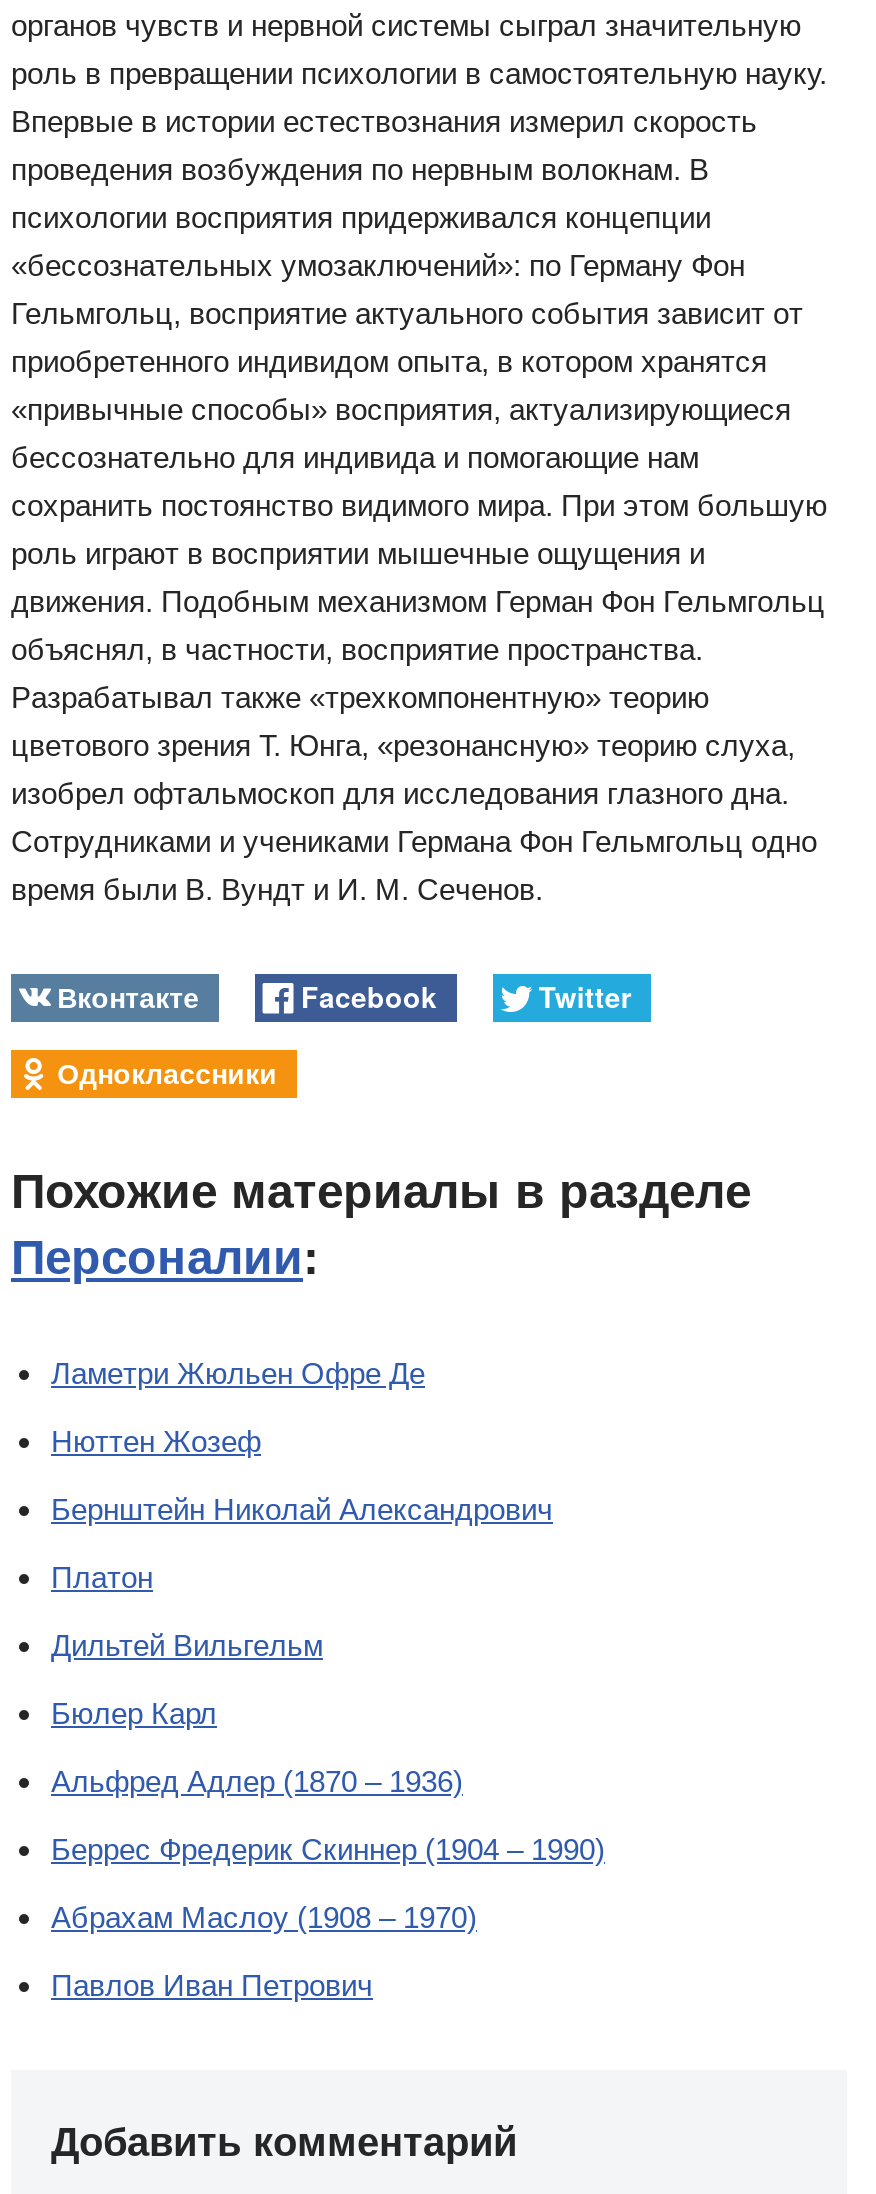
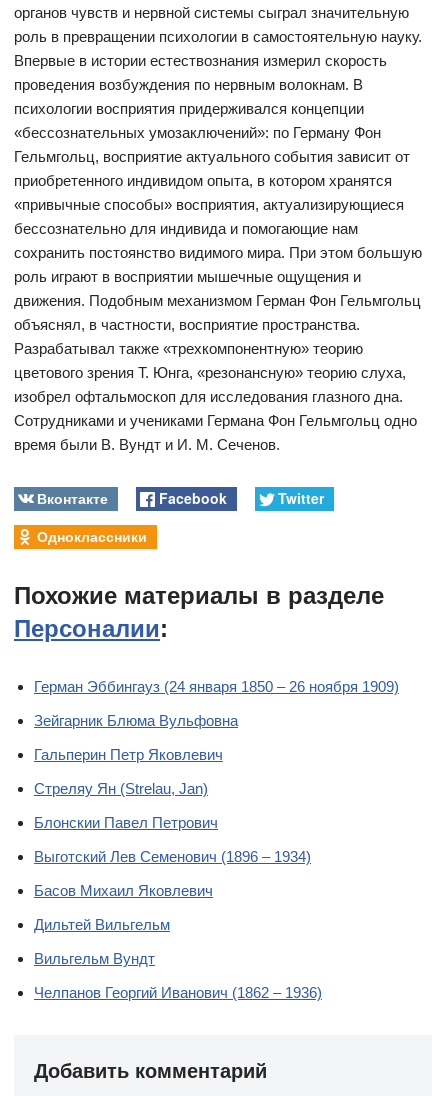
[51,1356,553,1594] Ламетри Жюльен Офре Де | Нюттен Жозеф | Бернштейн Николай Александрович | Платон -> [34,678,399,899] Герман Эббингауз (24 января 1850 – 26 ноября 1909) | Зейгарник Блюма Вульфовна | Гальперин Петр Яковлевич | Стреляу Ян (Strelau, Jan) | Блонскии Павел Петрович | Выготский Лев Семенович (1896 – 1934) | Басов Михаил Яковлевич
moved [51,1628,323,1662] -> [34,916,170,933]: Дильтей Вильгельм
[51,1696,605,2002] Бюлер Карл | Альфред Адлер (1870 – 1936) | Беррес Фредерик Скиннер (1904 – 1990) | Абрахам Маслоу (1908 – 1970) | Павлов Иван Петрович -> [34,950,322,1001] Вильгельм Вундт | Челпанов Георгий Иванович (1862 – 1936)

